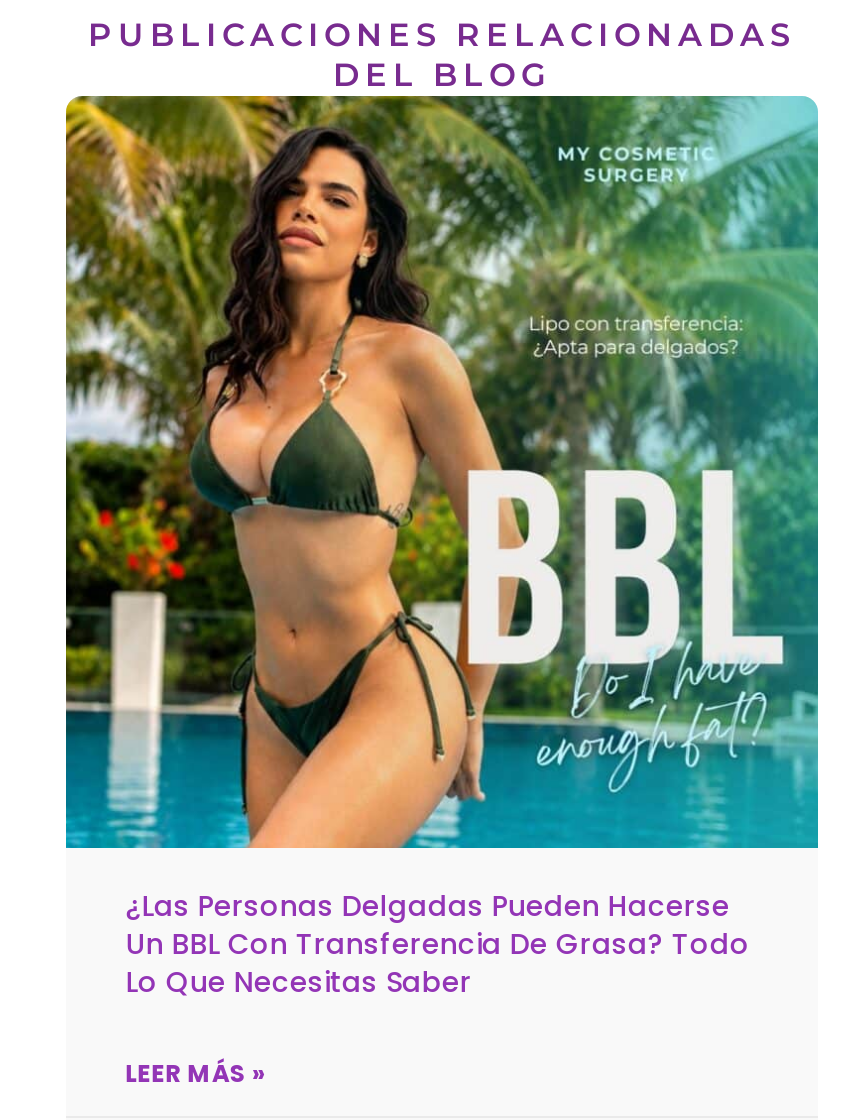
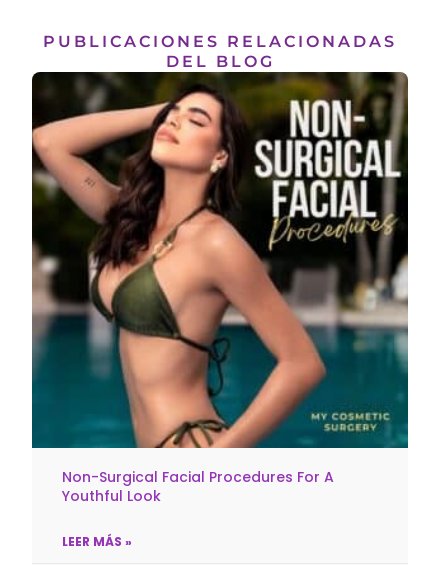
[64,94,820,1003] [image] | ¿Las Personas Delgadas Pueden Hacerse | Un BBL Con Transferencia De Grasa? Todo | Lo Que Necesitas Saber -> [31,71,409,506] [image] | Non-Surgical Facial Procedures For A | Youthful Look

